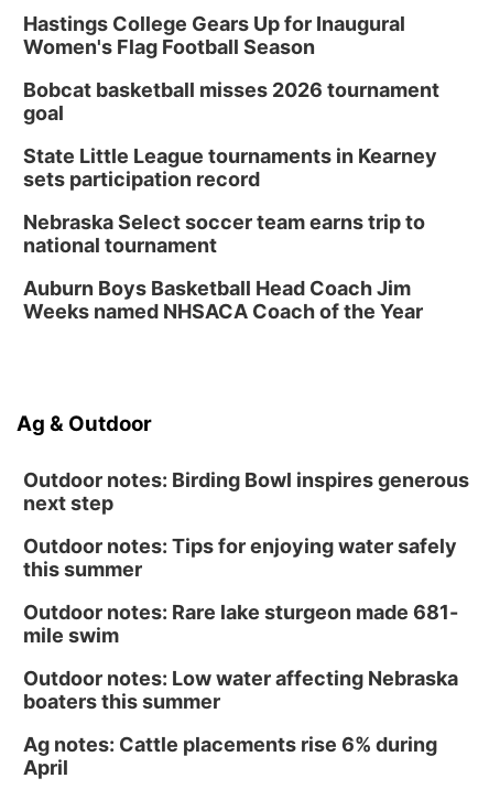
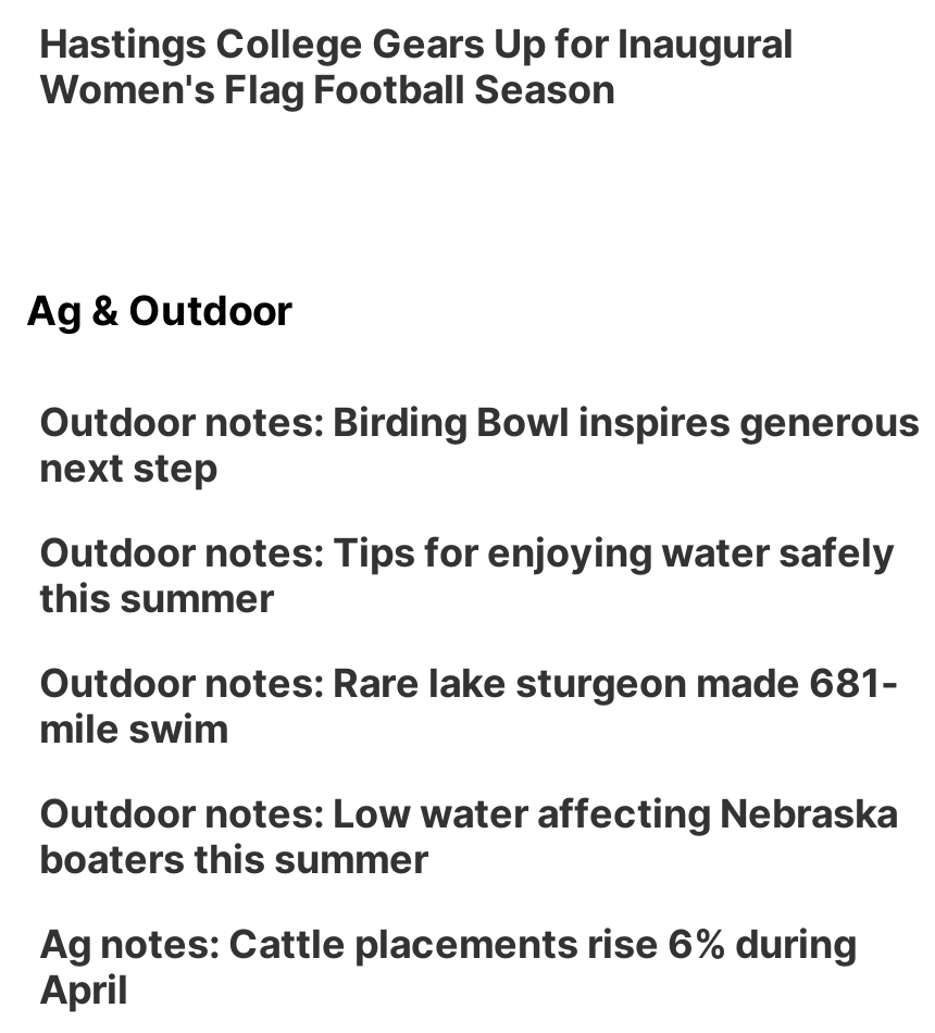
[23,78,439,323] Bobcat basketball misses 2026 tournament | goal | State Little League tournaments in Kearney | sets participation record | Nebraska Select soccer team earns trip to | national tournament | Auburn Boys Basketball Head Coach Jim | Weeks named NHSACA Coach of the Year -> none

